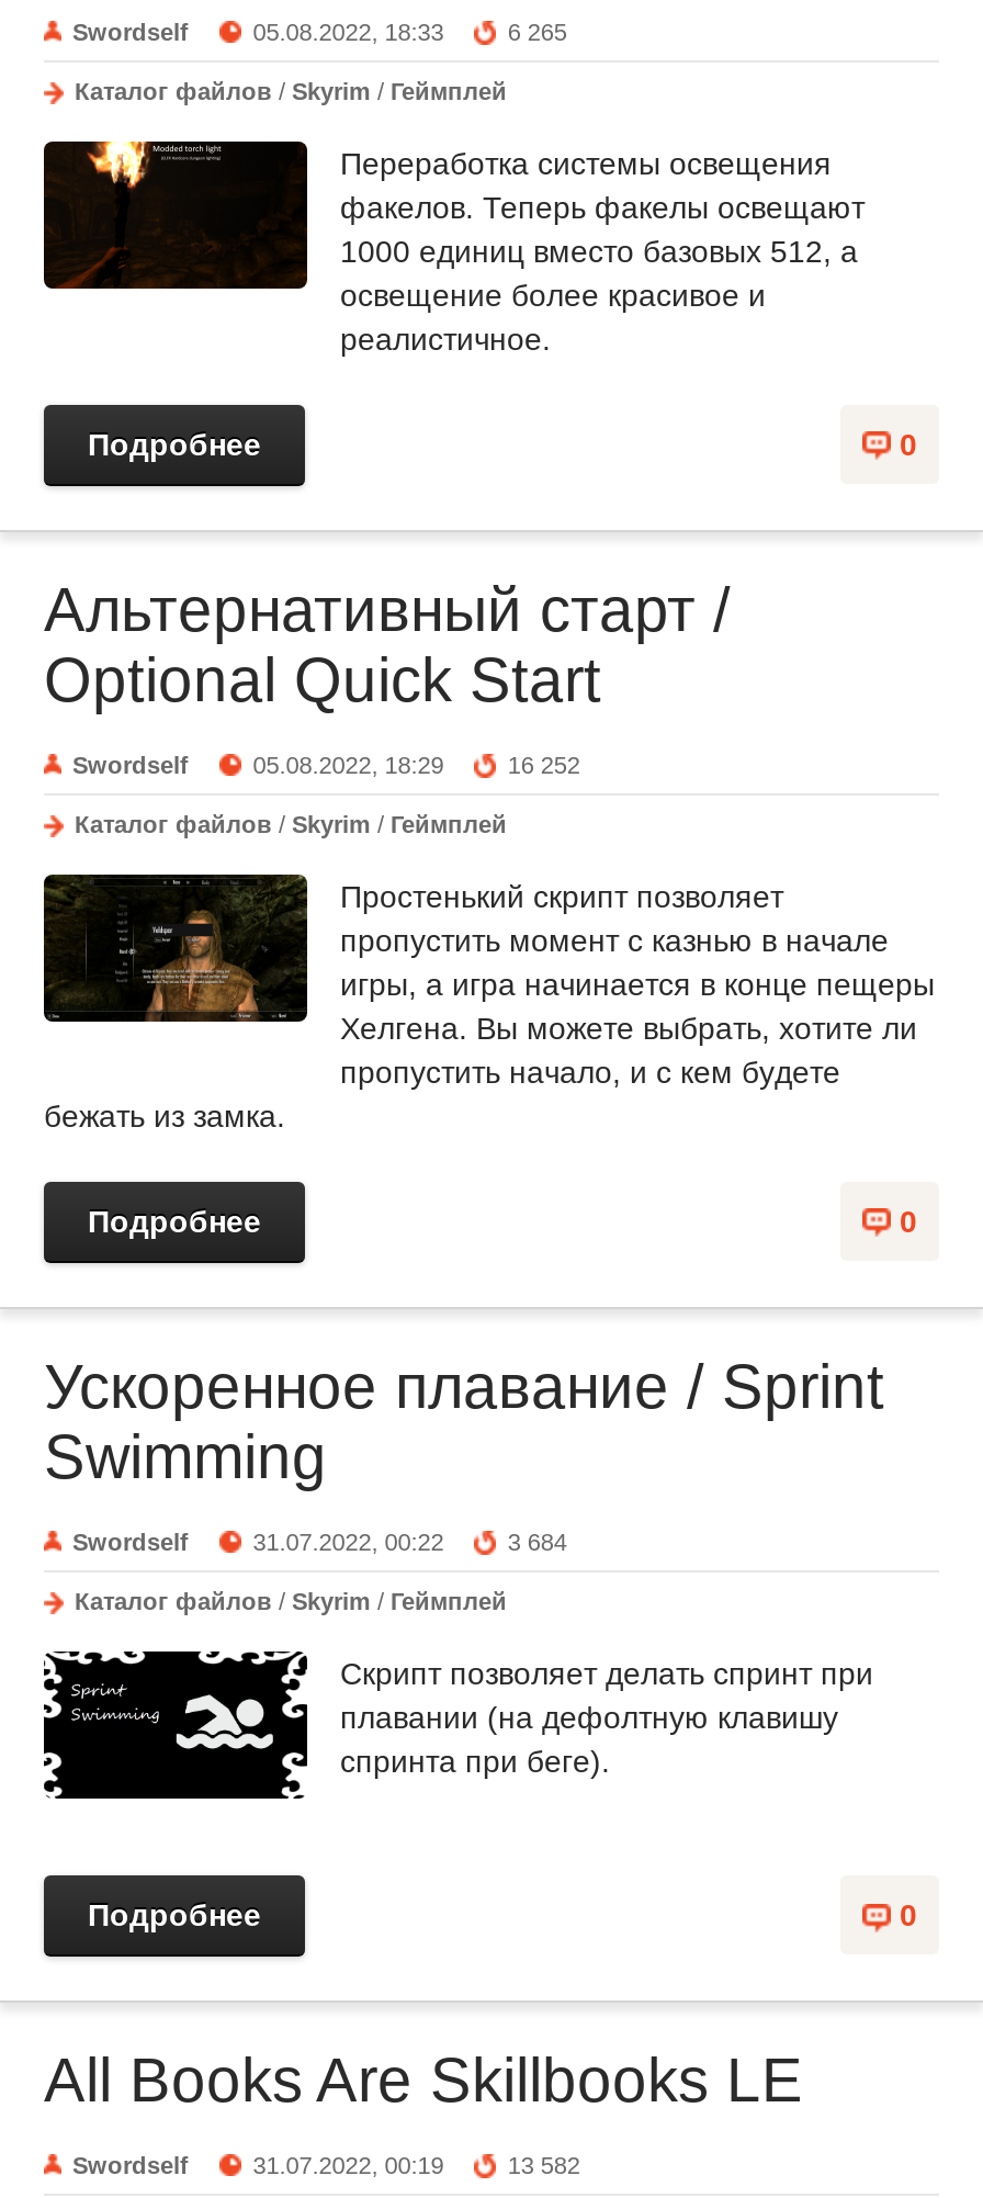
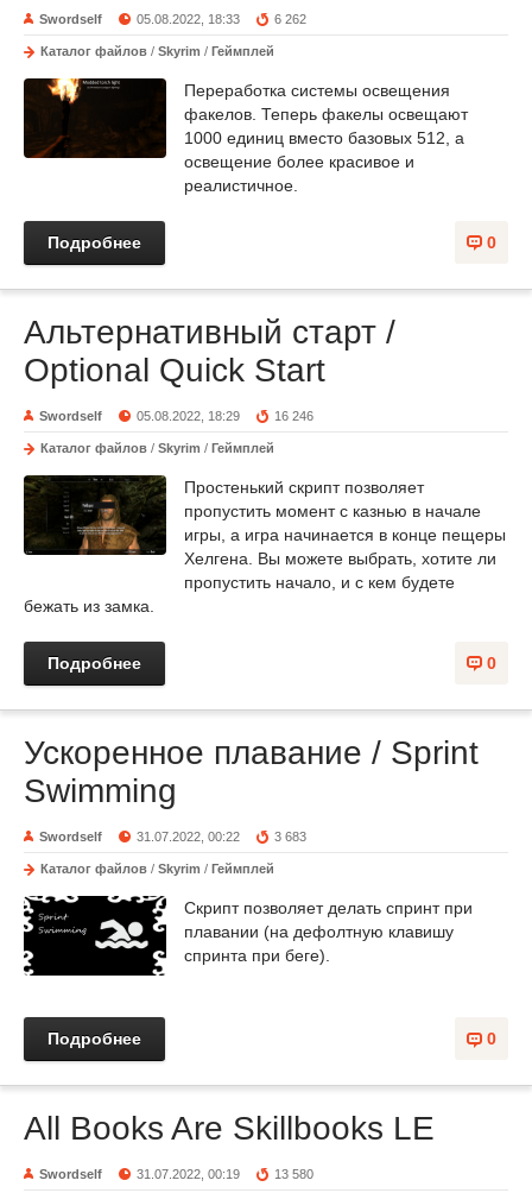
[508,18,567,44] 6 265 -> [275,11,307,26] 6 262
[508,751,580,777] 16 252 -> [275,408,314,422] 16 246
[508,1528,567,1554] 3 684 -> [275,829,307,843] 3 683
[508,2152,580,2178] 13 582 -> [275,1167,314,1181] 13 580

